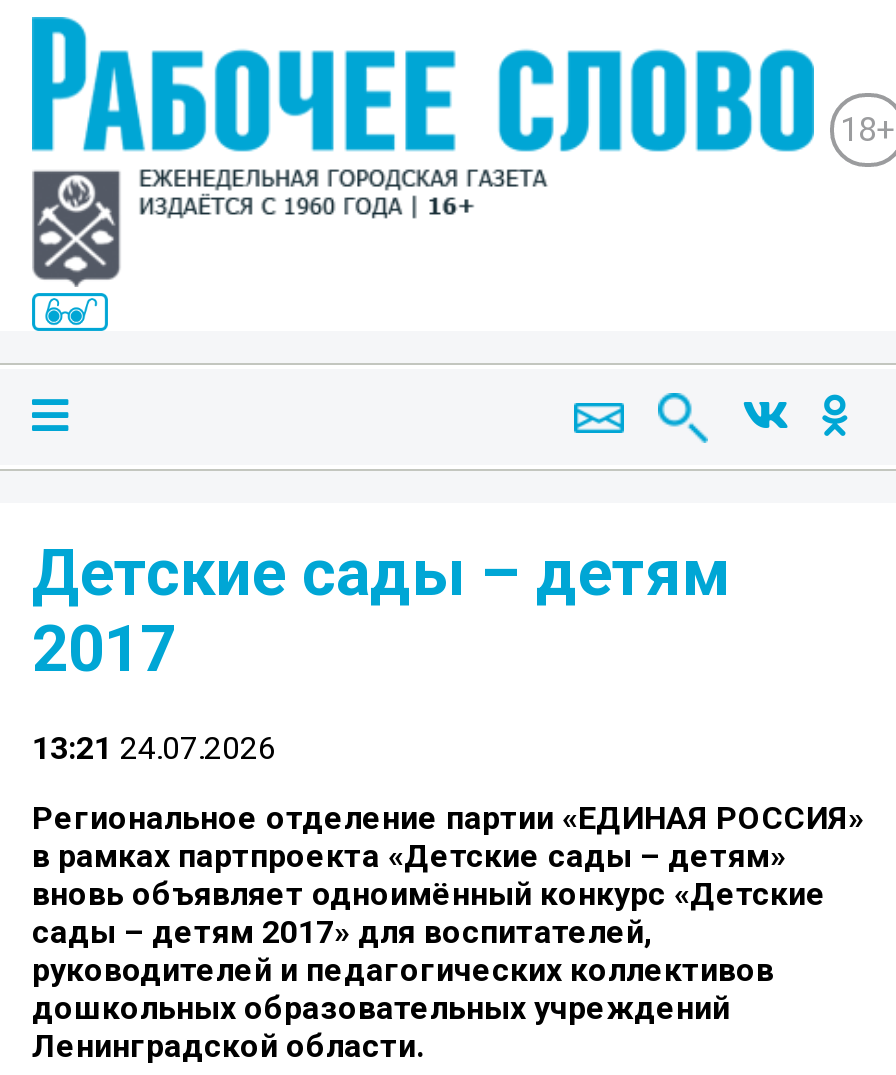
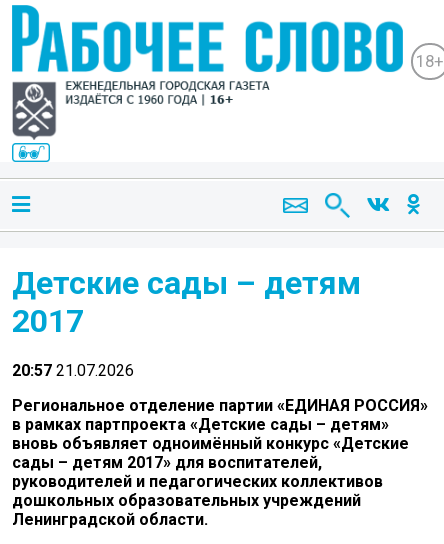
[32,729,276,767] 13:21 24.07.2026 -> [12,361,134,380] 20:57 21.07.2026

